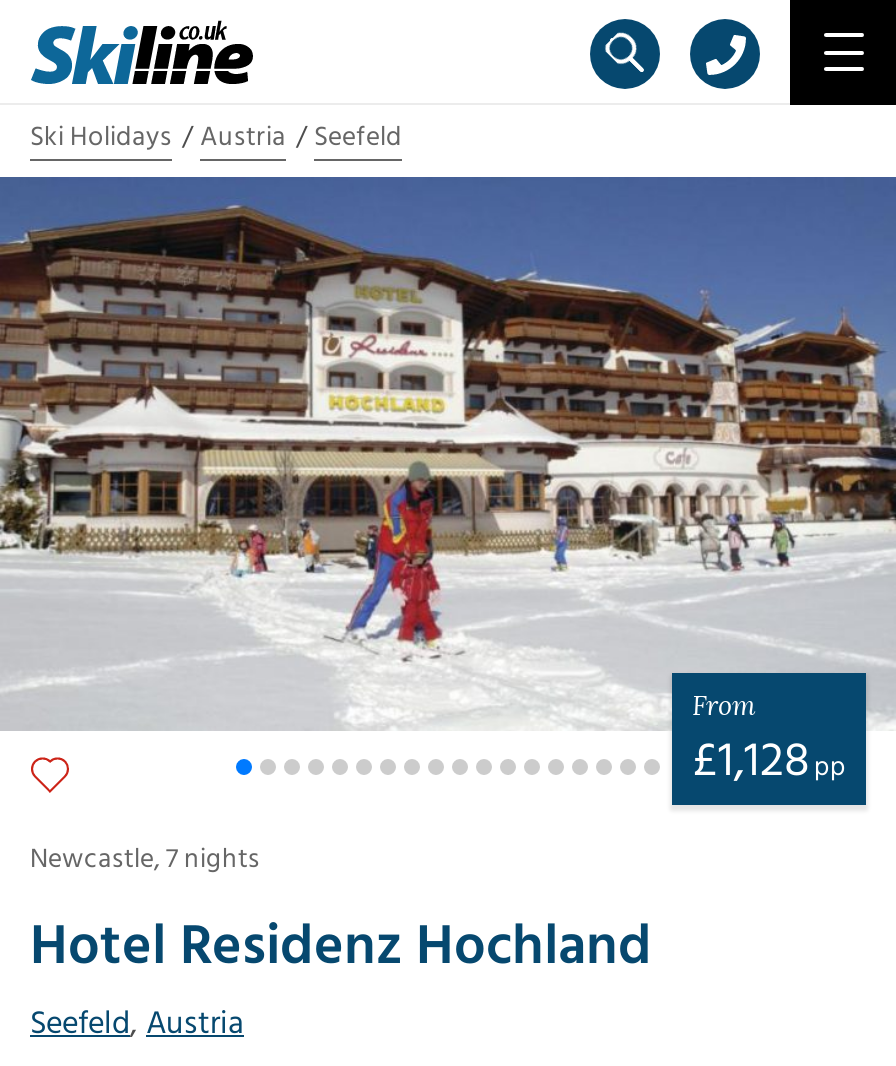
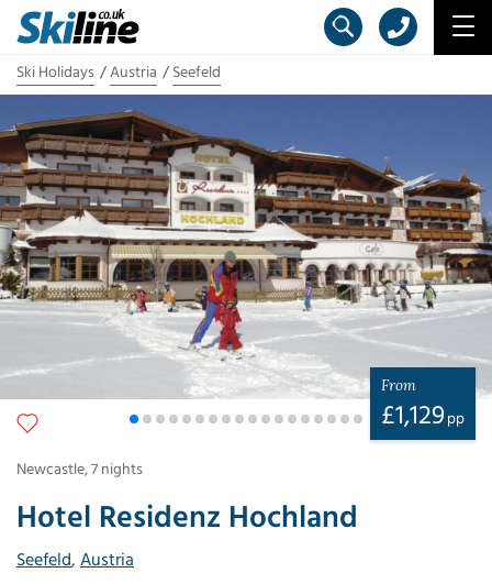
[692,727,846,795] £1,128 pp -> [381,397,465,435] £1,129 pp

